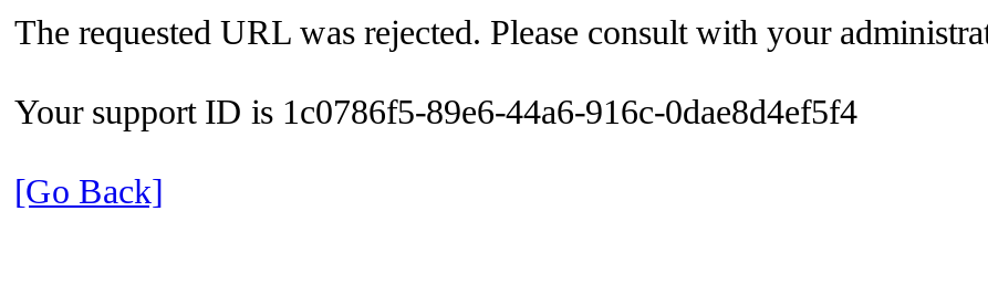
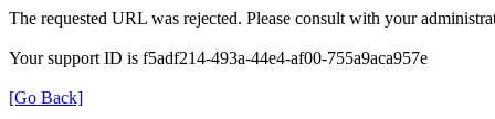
[14,93,857,130] Your support ID is 1c0786f5-89e6-44a6-916c-0dae8d4ef5f4 -> [9,48,428,67] Your support ID is f5adf214-493a-44e4-af00-755a9aca957e

